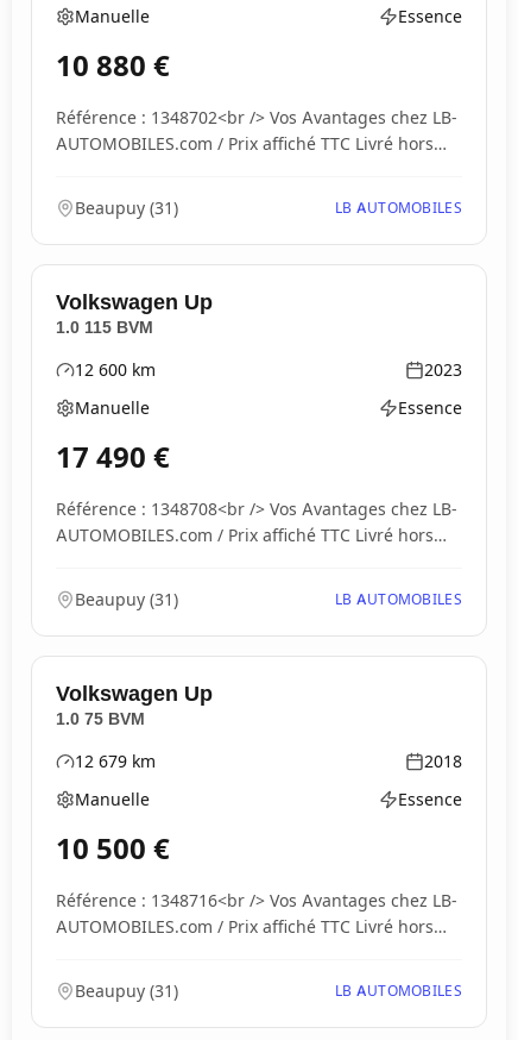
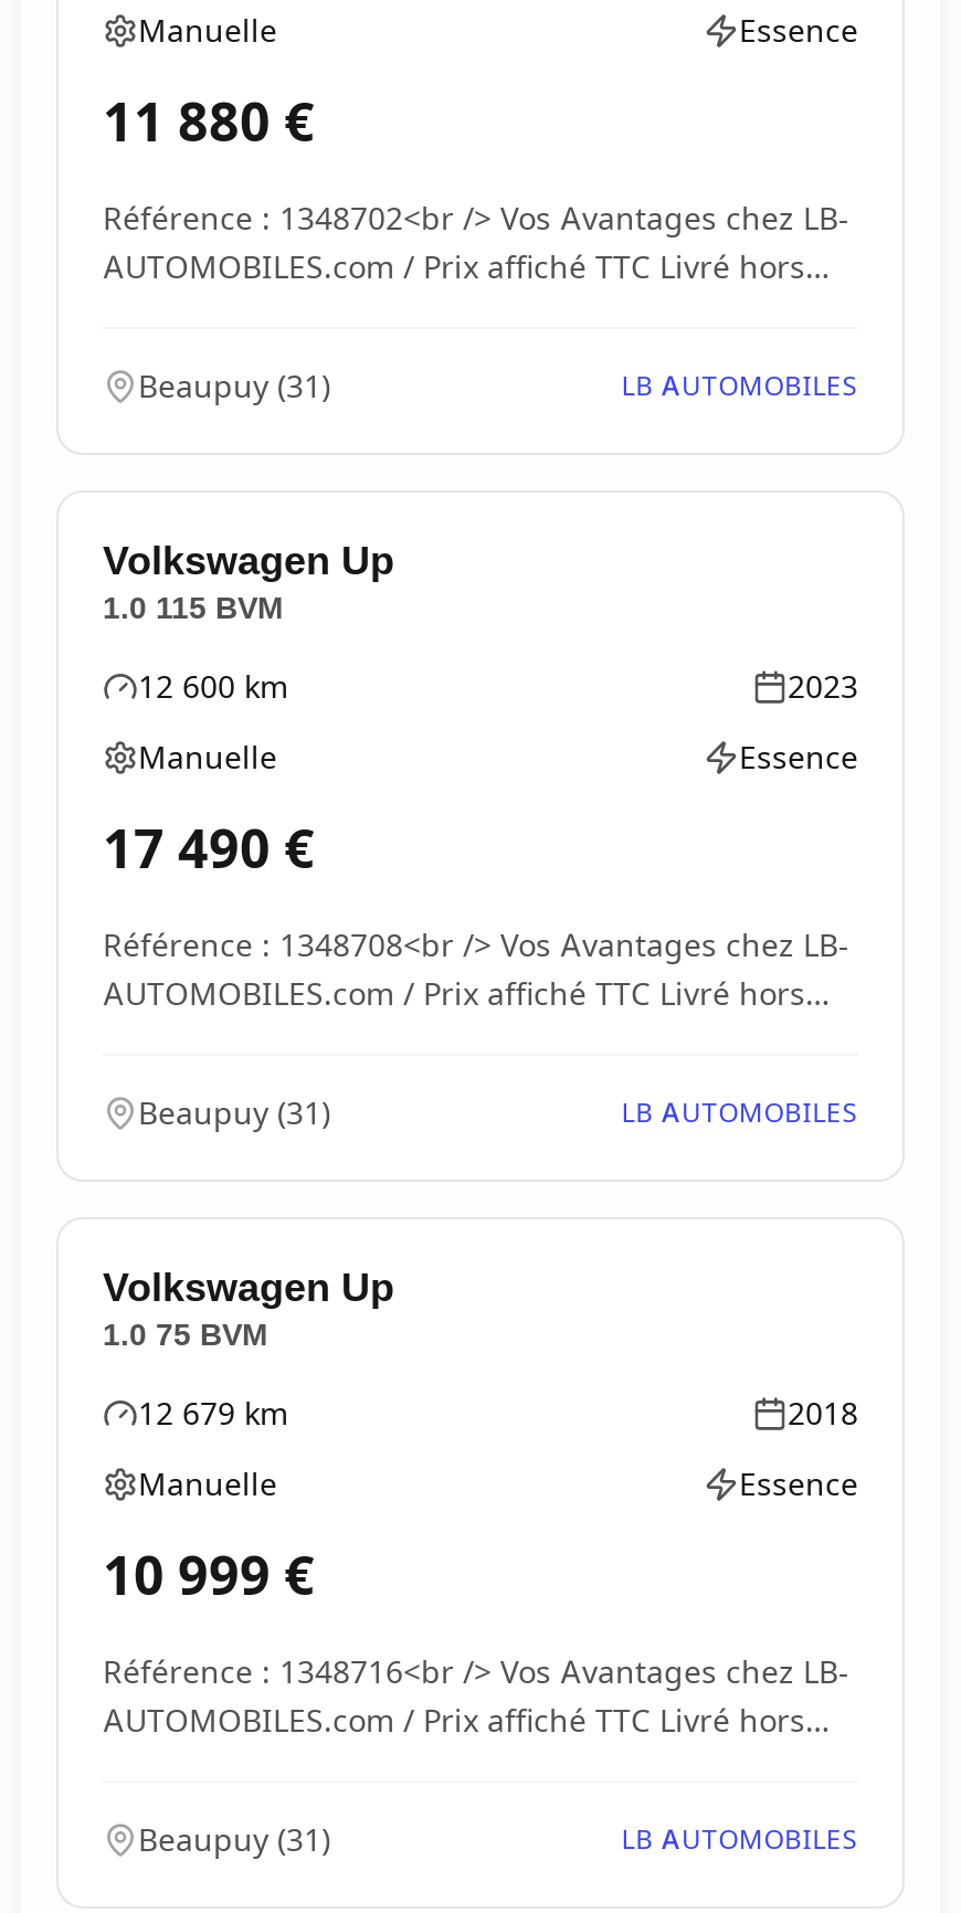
[56,49,170,83] 10 880 € -> [103,91,315,155] 11 880 €
[56,832,170,866] 10 500 € -> [103,1544,315,1608] 10 999 €

